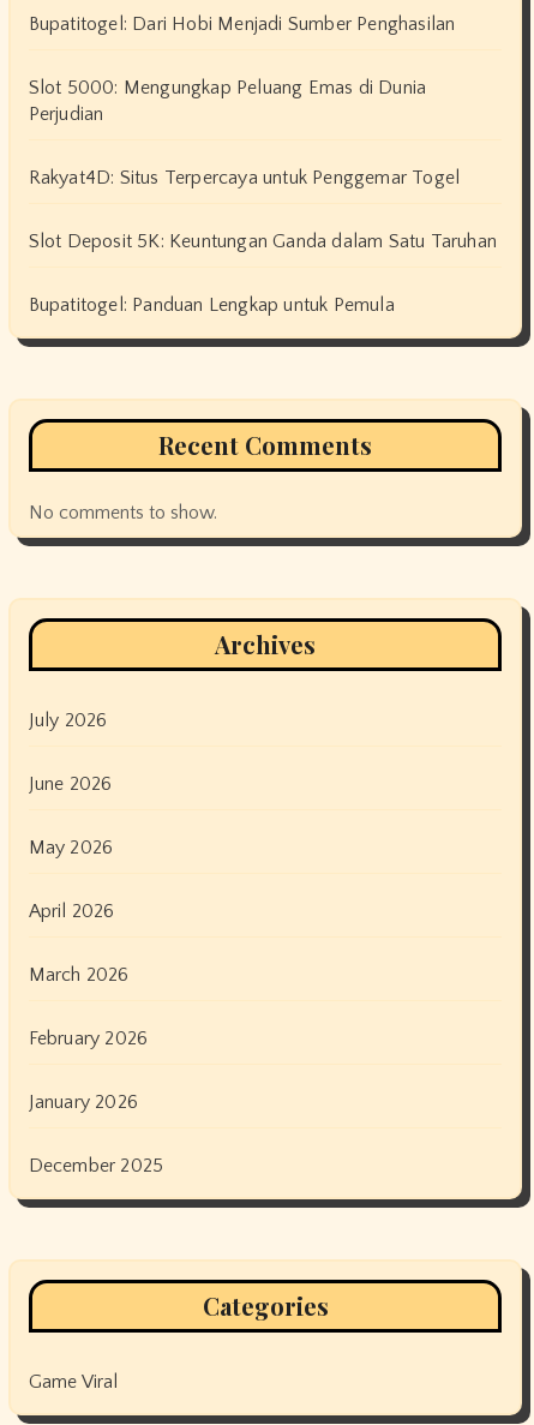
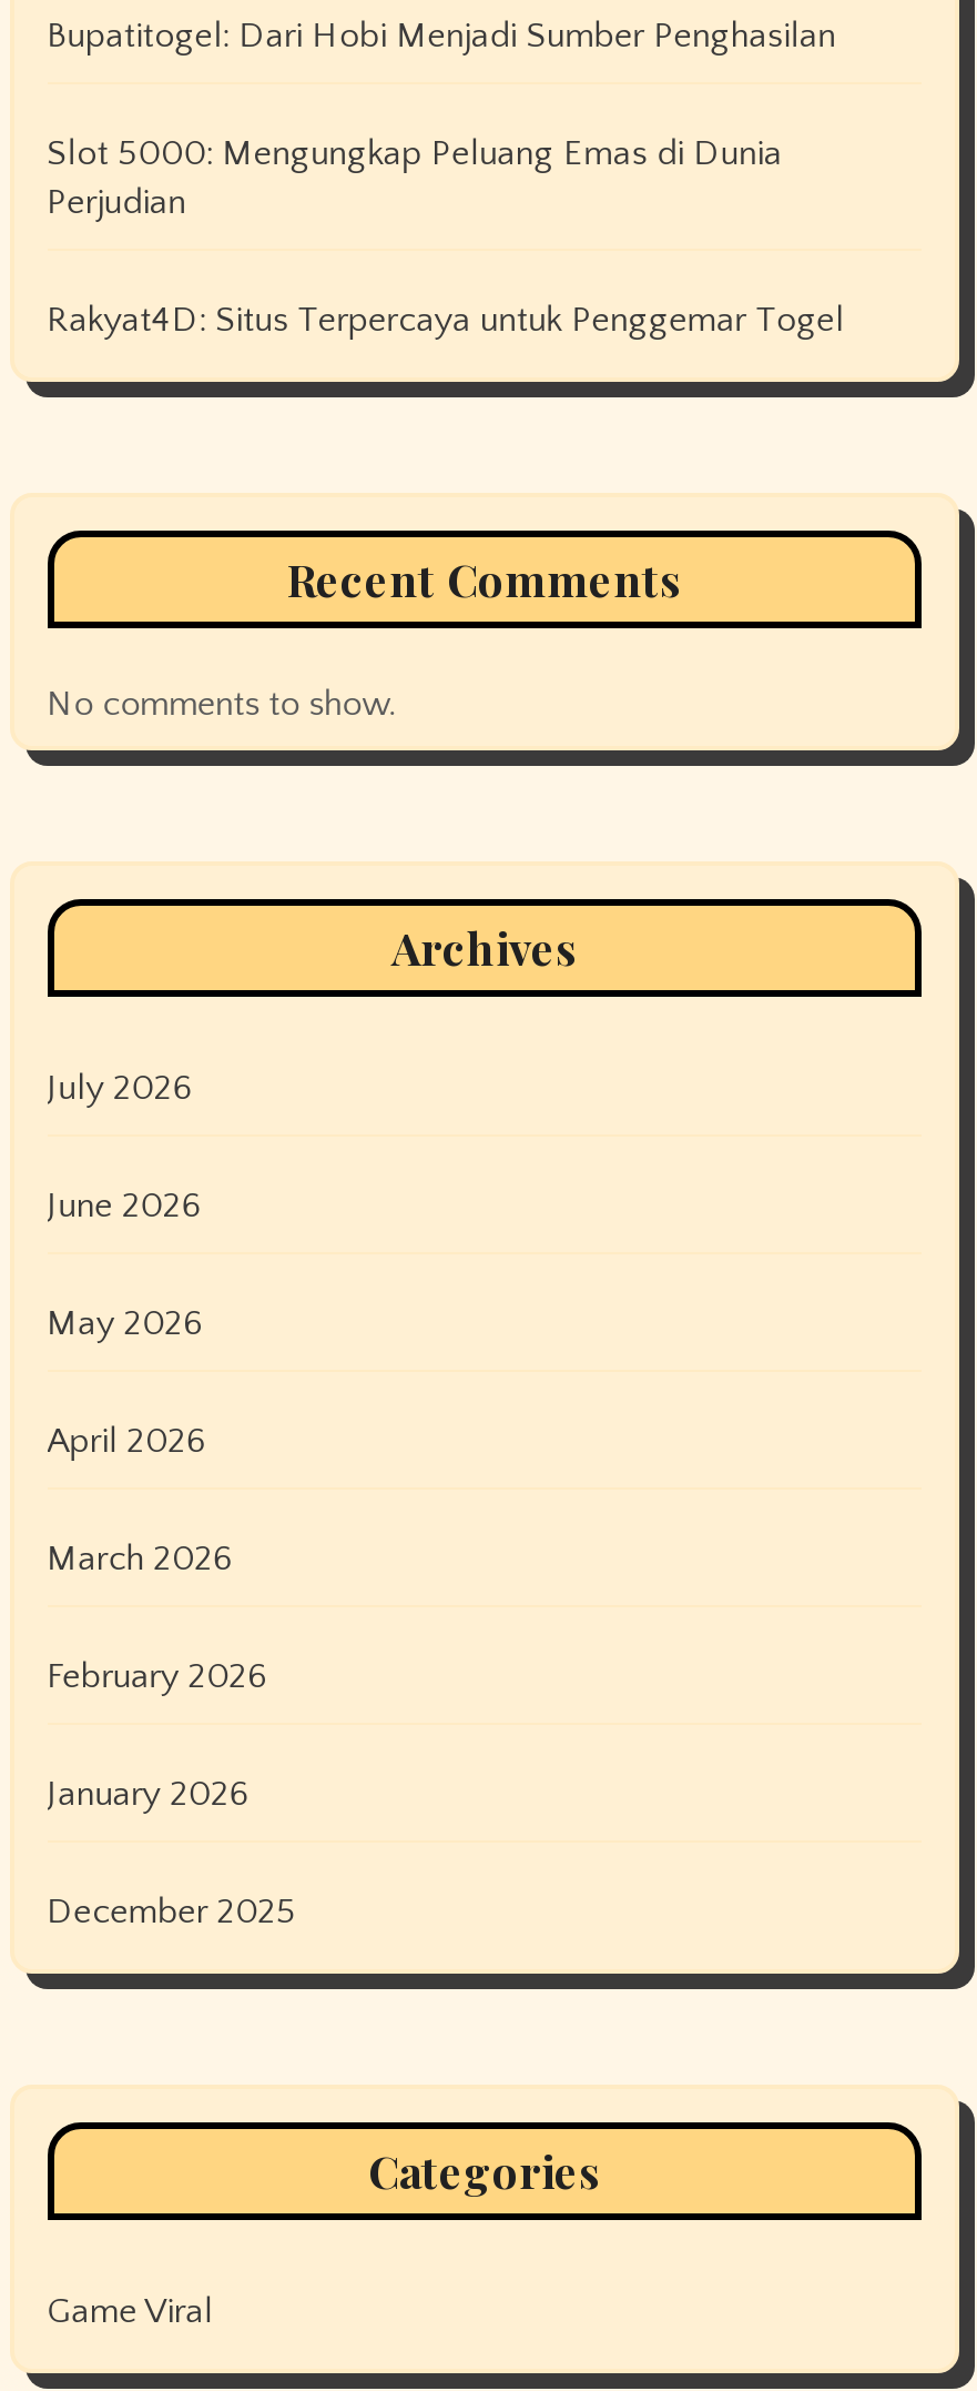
[28,231,497,316] Slot Deposit 5K: Keuntungan Ganda dalam Satu Taruhan | Bupatitogel: Panduan Lengkap untuk Pemula -> none

